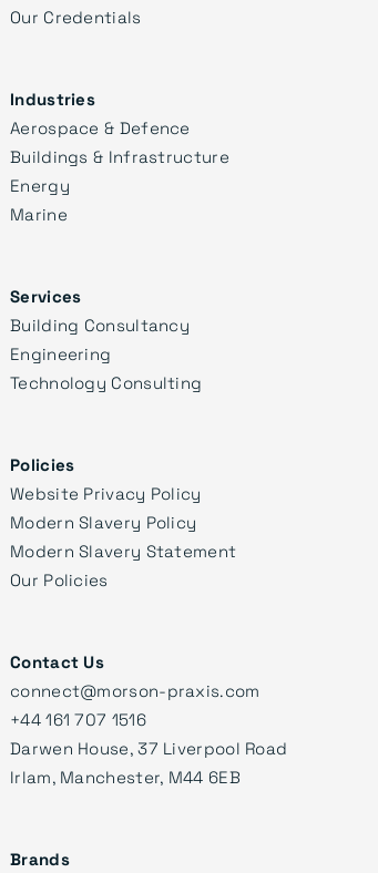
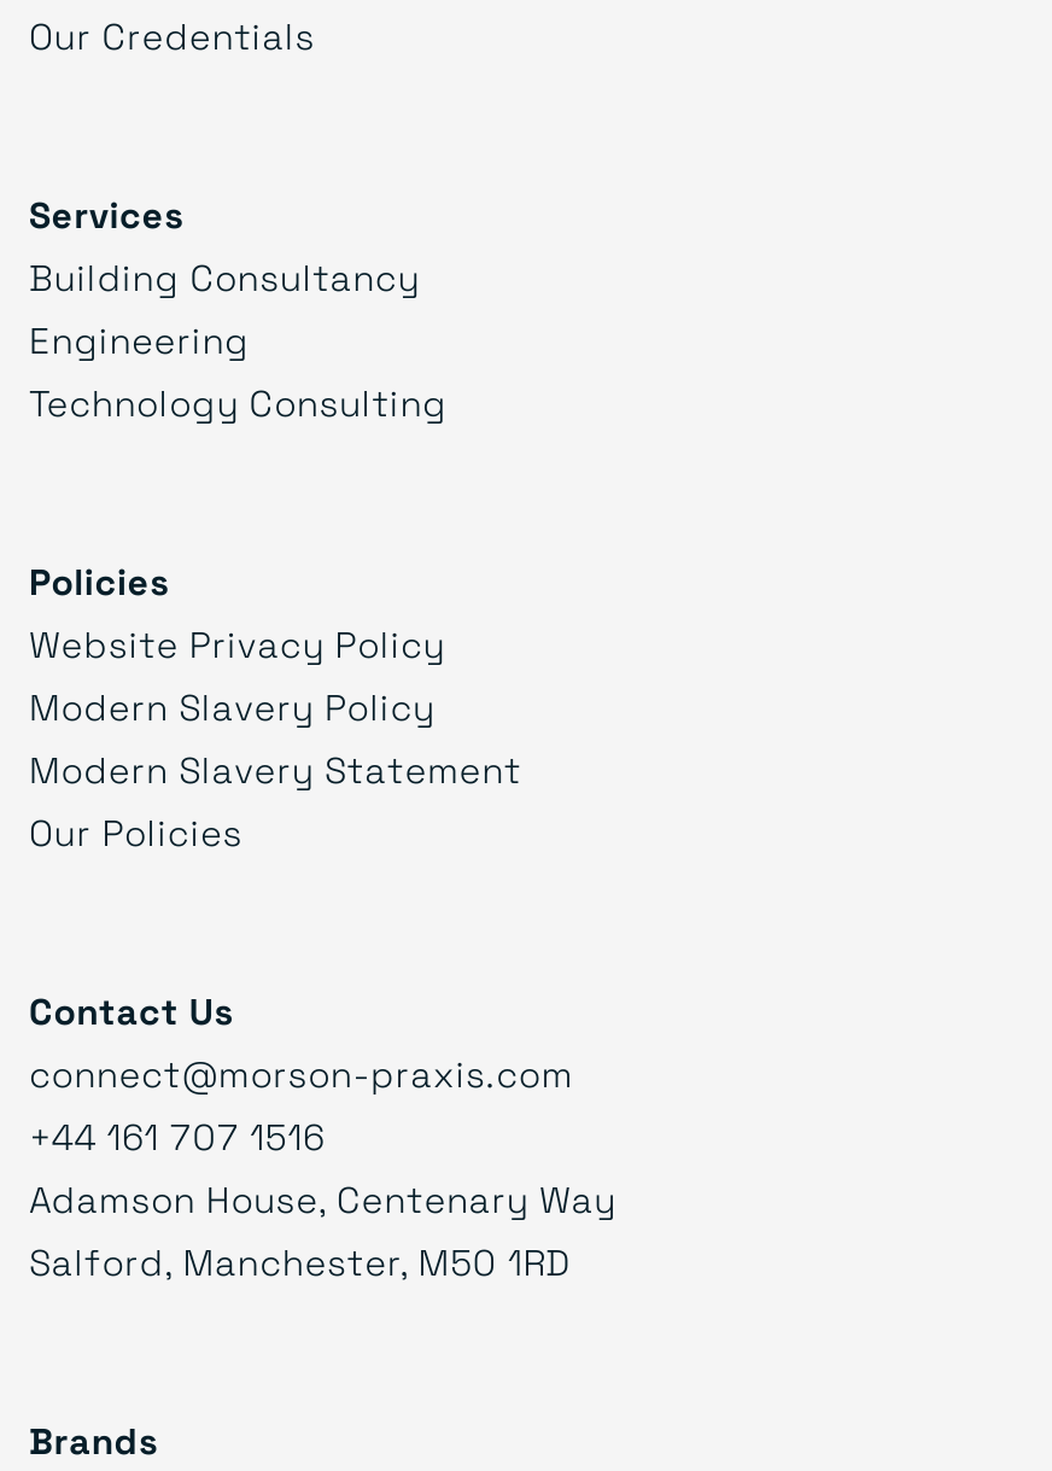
[10,87,229,225] Industries | Aerospace & Defence | Buildings & Infrastructure | Energy | Marine -> none
[10,736,287,787] Darwen House, 37 Liverpool Road | Irlam, Manchester, M44 6EB -> [29,1173,616,1284] Adamson House, Centenary Way | Salford, Manchester, M50 1RD

